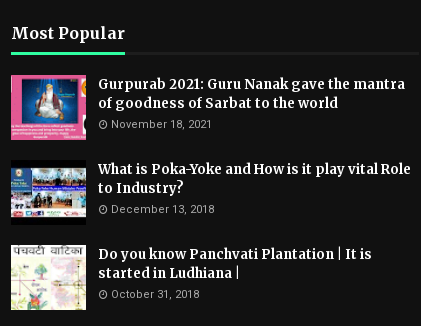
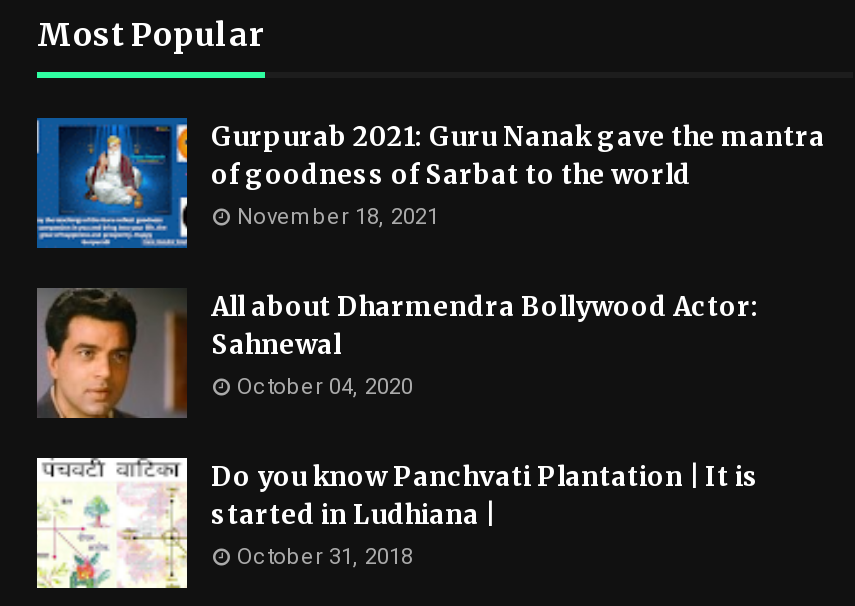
[10,74,411,216] [image] | What is Poka-Yoke and How is it play vital Role | to Industry? | December 13, 2018 -> [35,116,759,400] [image] | All about Dharmendra Bollywood Actor: | Sahnewal | October 04, 2020
[11,160,87,225] [image] -> [35,288,187,420] [image]

